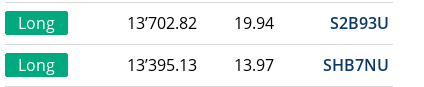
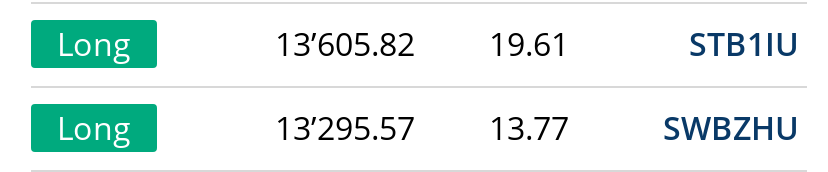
[127,12,389,34] 13’702.82 | 19.94 | S2B93U -> [275,22,799,66] 13’605.82 | 19.61 | STB1IU
[127,54,389,76] 13’395.13 | 13.97 | SHB7NU -> [275,106,799,150] 13’295.57 | 13.77 | SWBZHU

